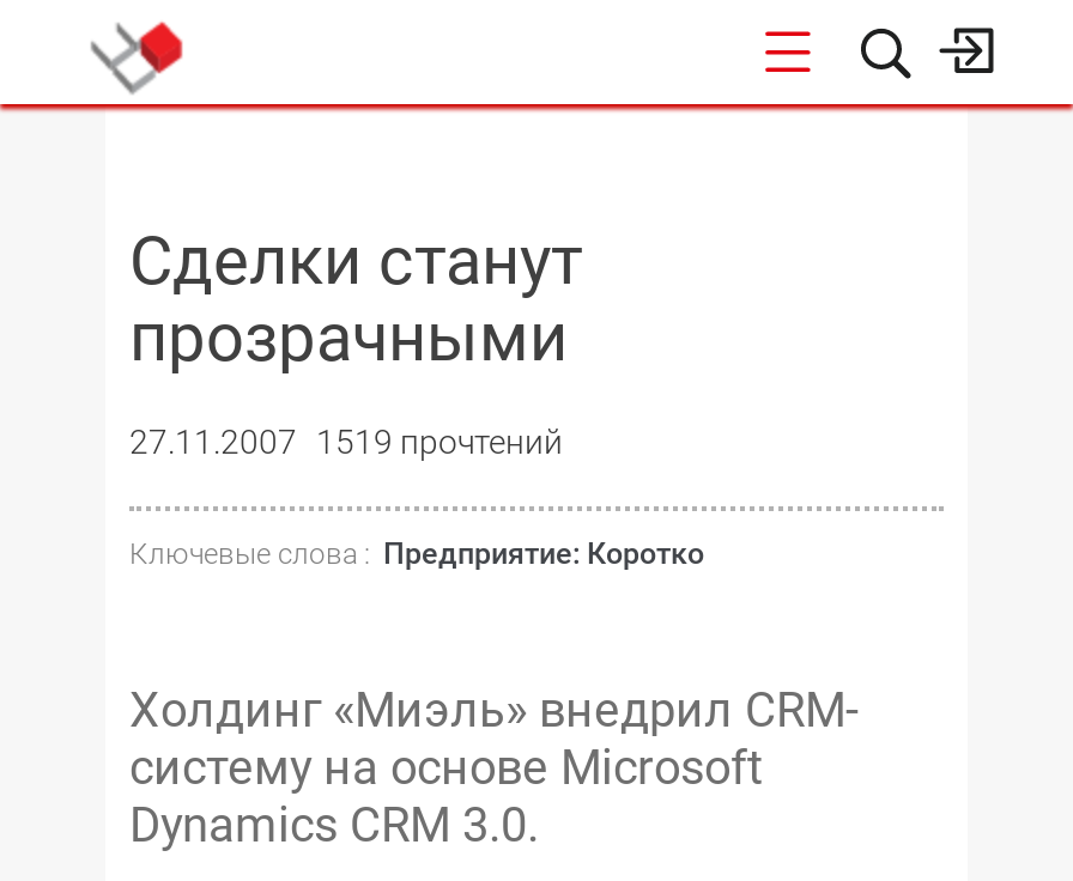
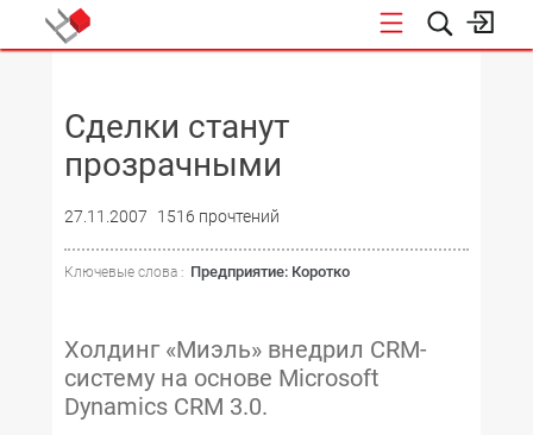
[129,423,563,461] 27.11.2007 1519 прочтений -> [64,207,280,226] 27.11.2007 1516 прочтений

